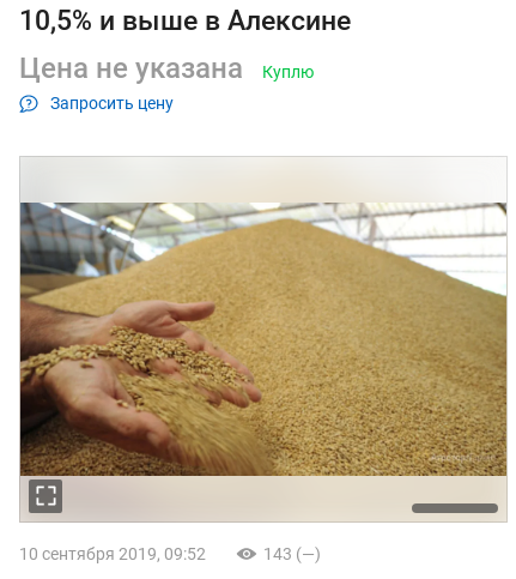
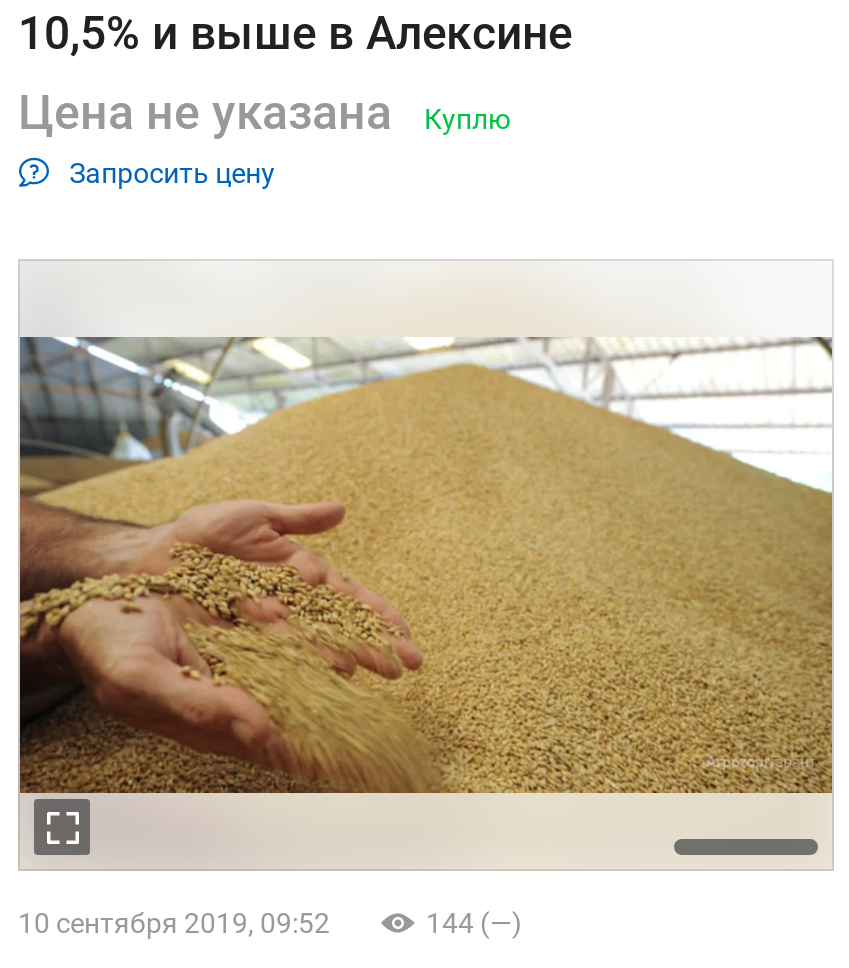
[263,544,321,563] 143 (—) -> [426,907,522,939] 144 (—)

